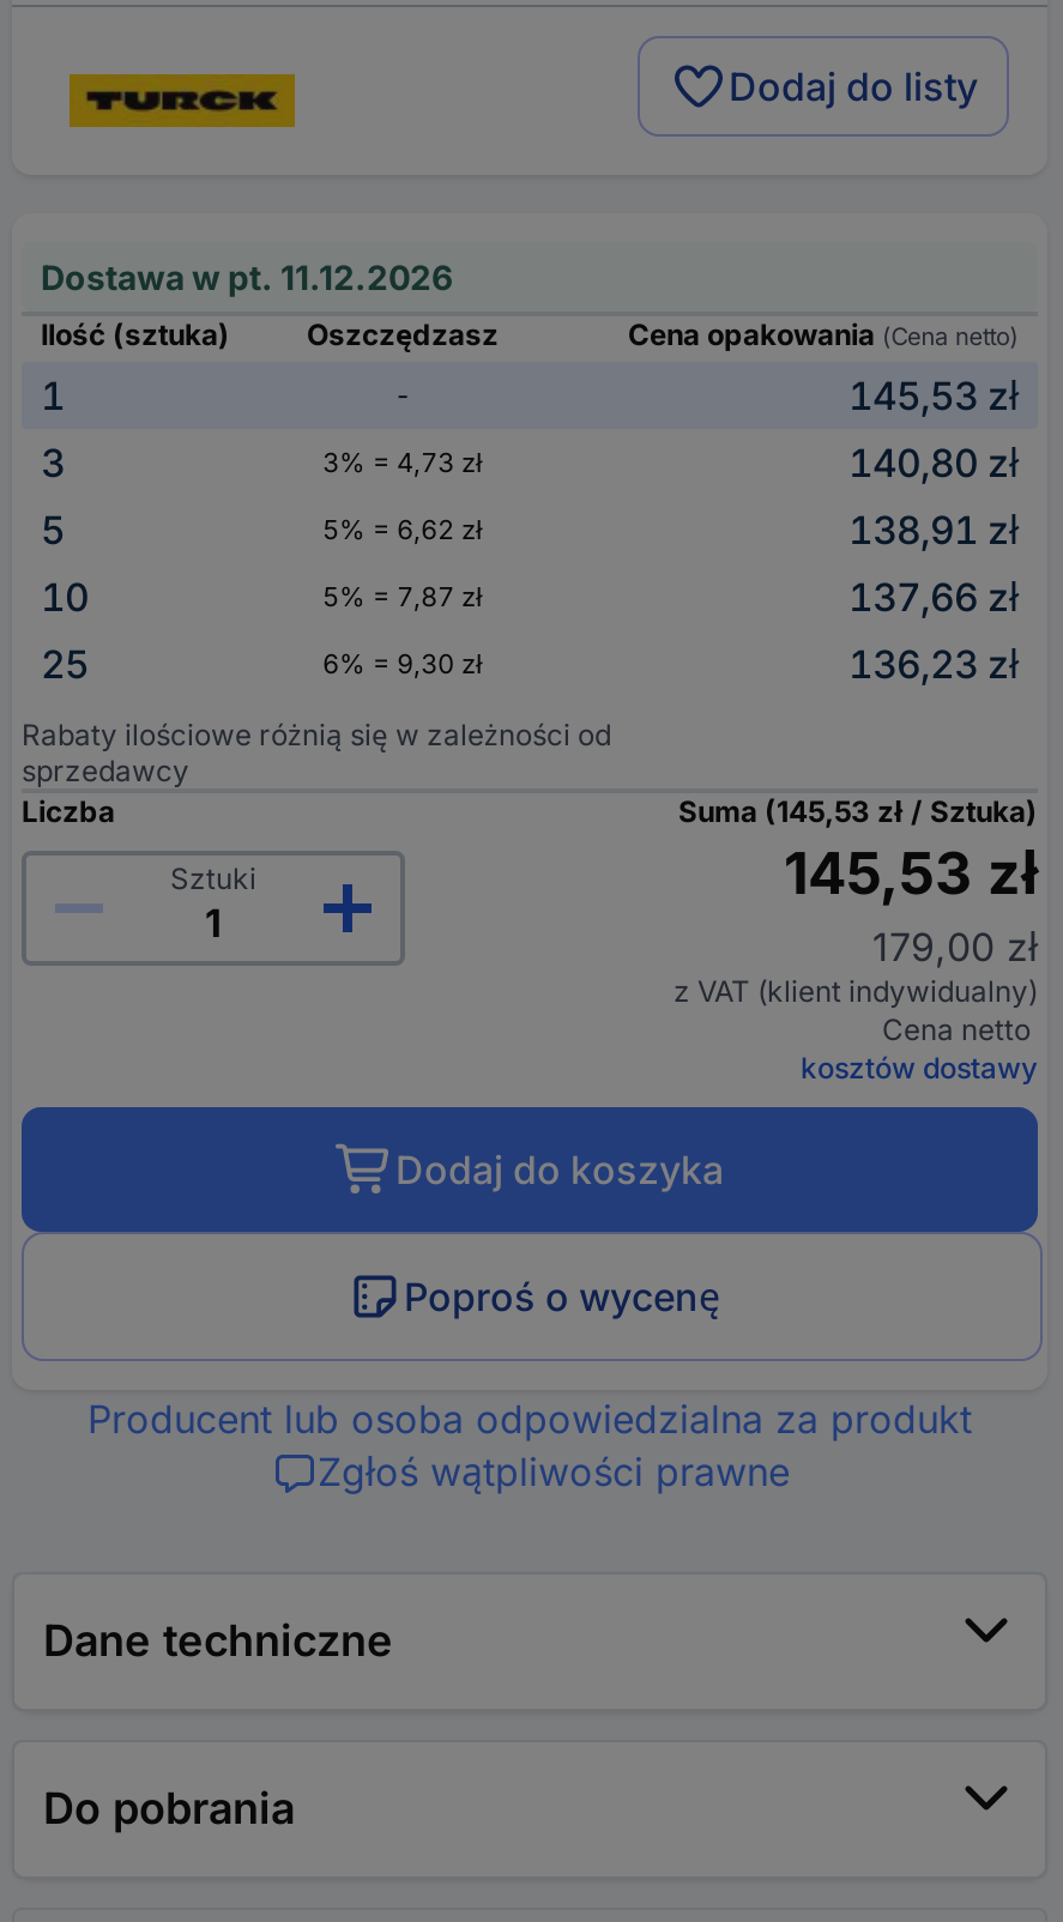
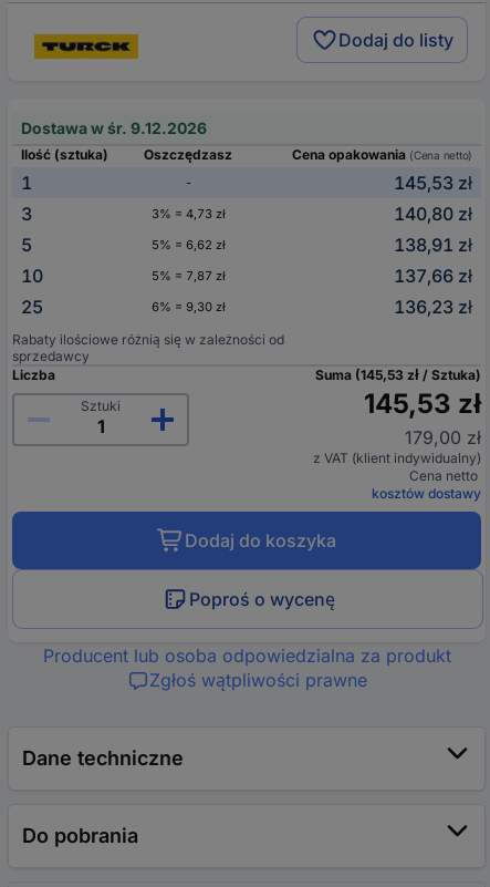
[41,257,453,297] Dostawa w pt. 11.12.2026 -> [21,119,207,137] Dostawa w śr. 9.12.2026

